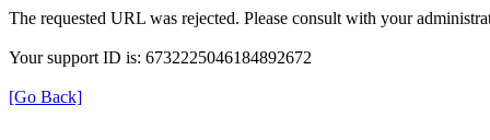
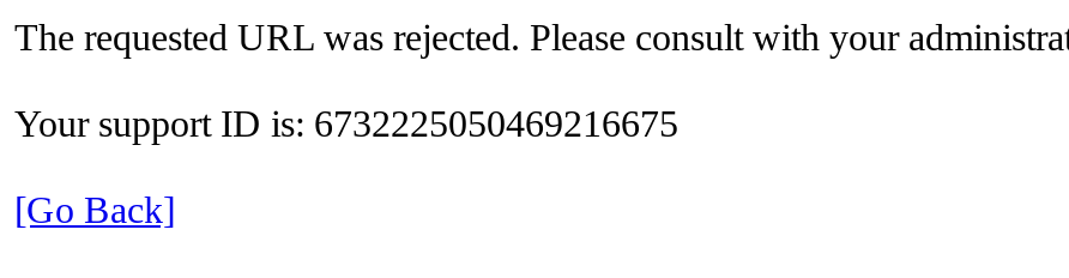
[9,48,312,67] Your support ID is: 6732225046184892672 -> [14,103,678,144] Your support ID is: 6732225050469216675

